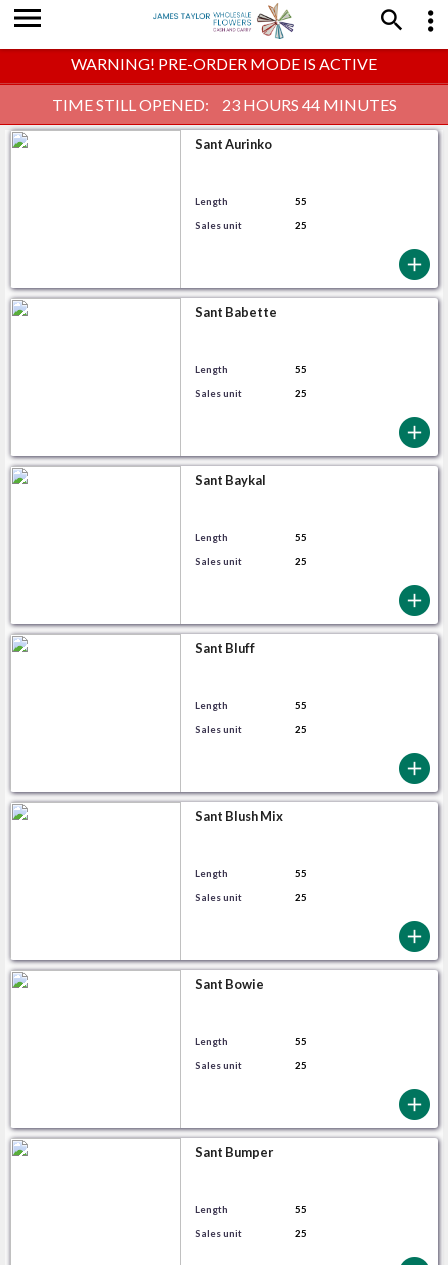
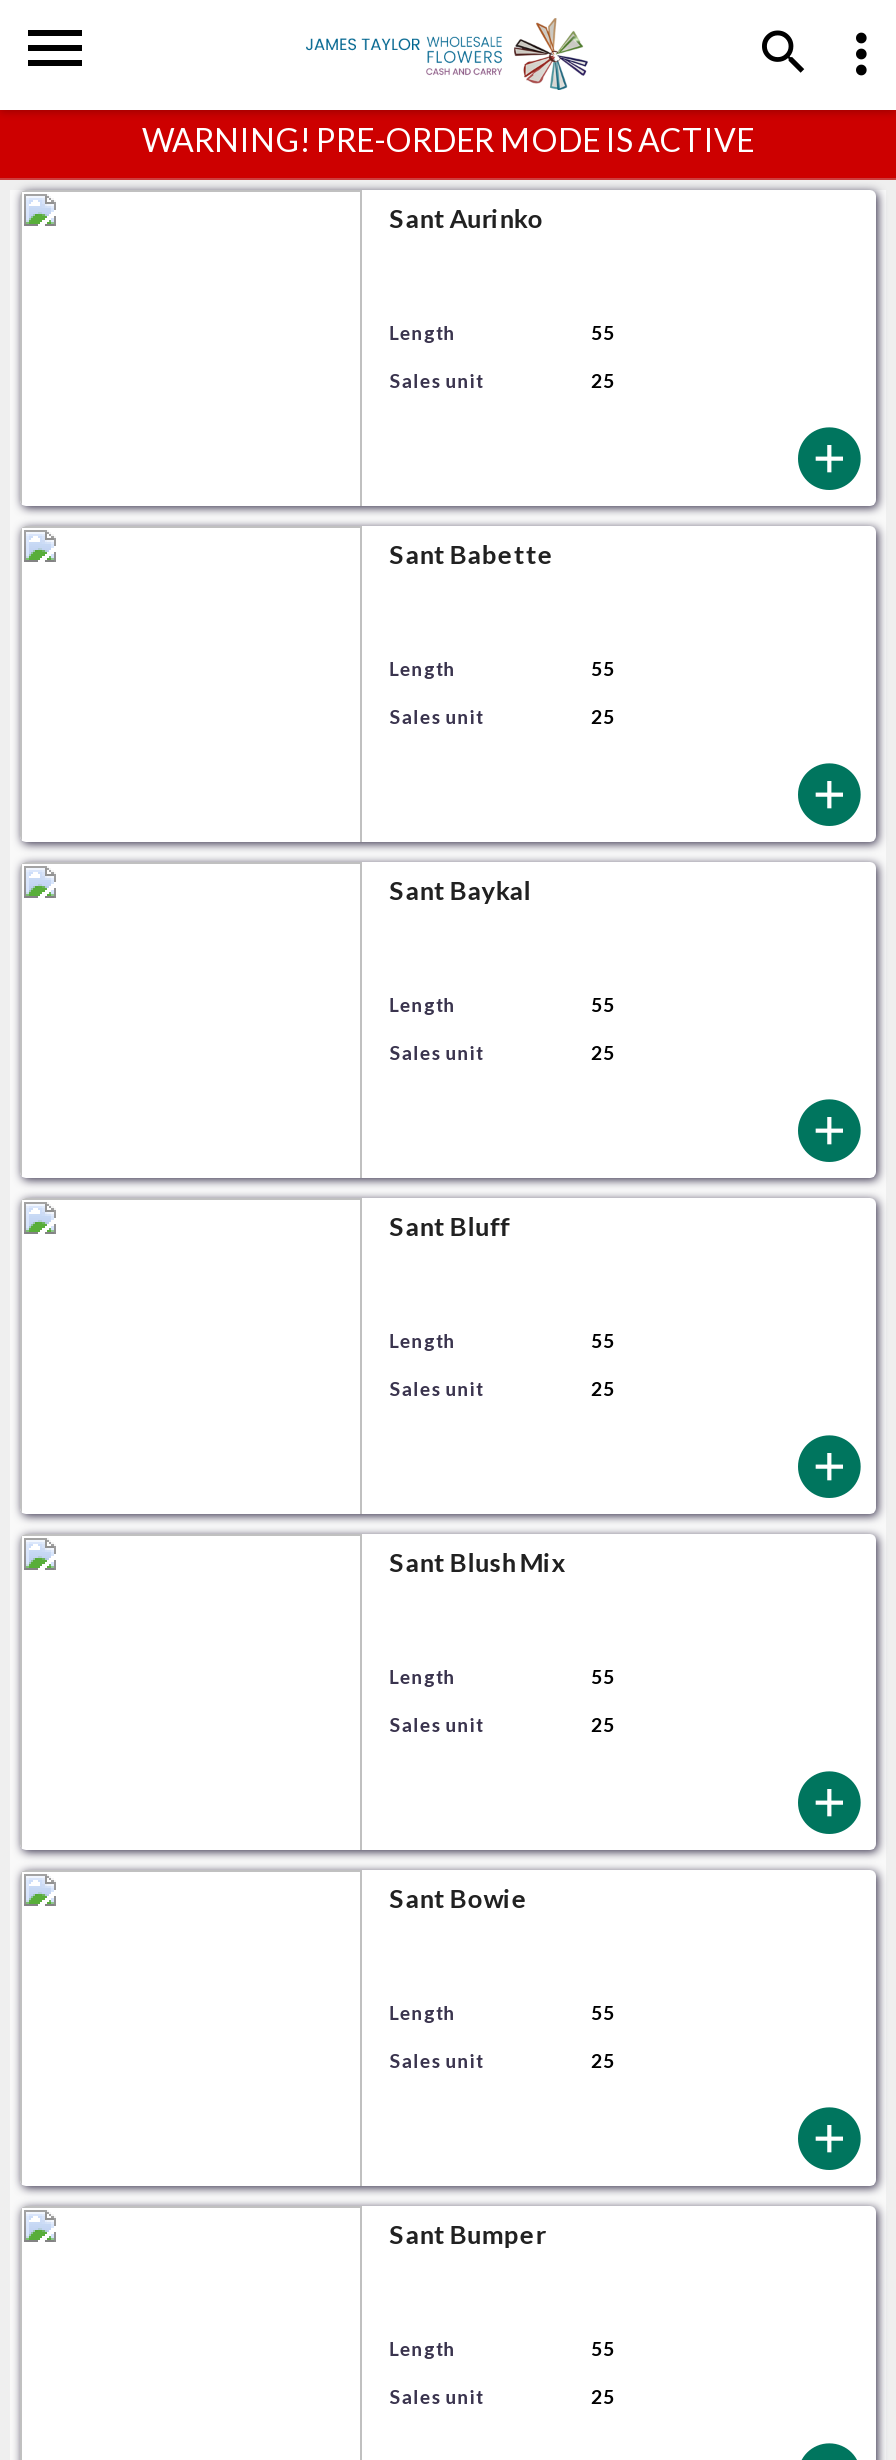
[51,95,396,114] TIME STILL OPENED: | 23 HOURS 44 MINUTES -> none

